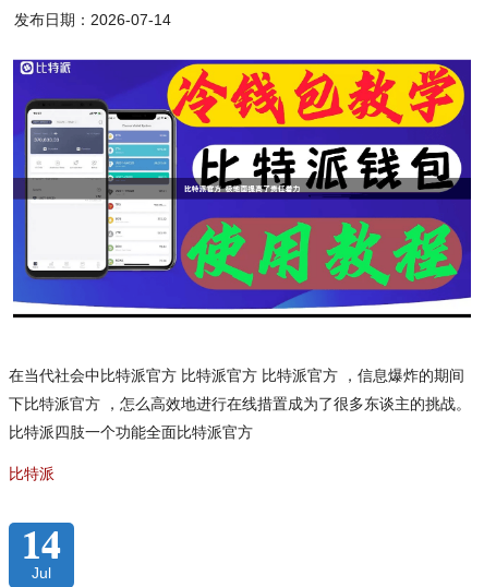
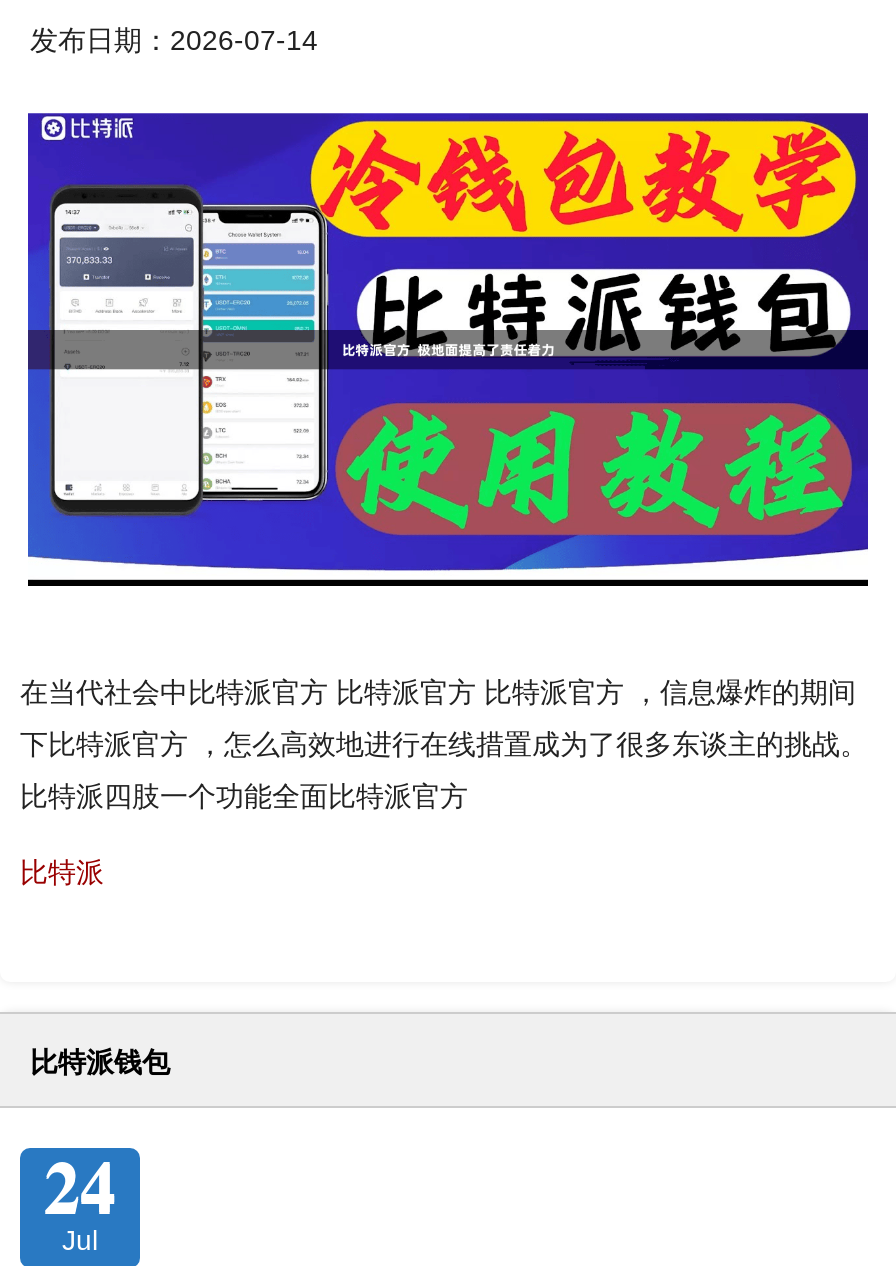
[22,513,61,570] 14 -> [30,1045,170,1235] 比特派钱包 | 24

